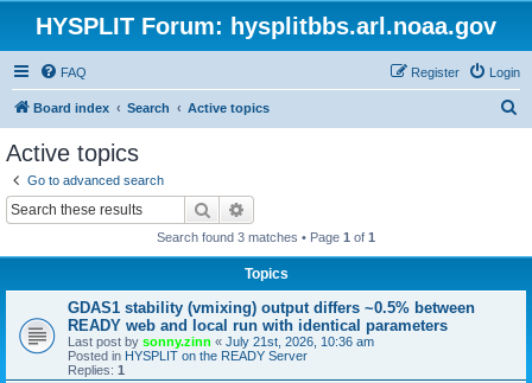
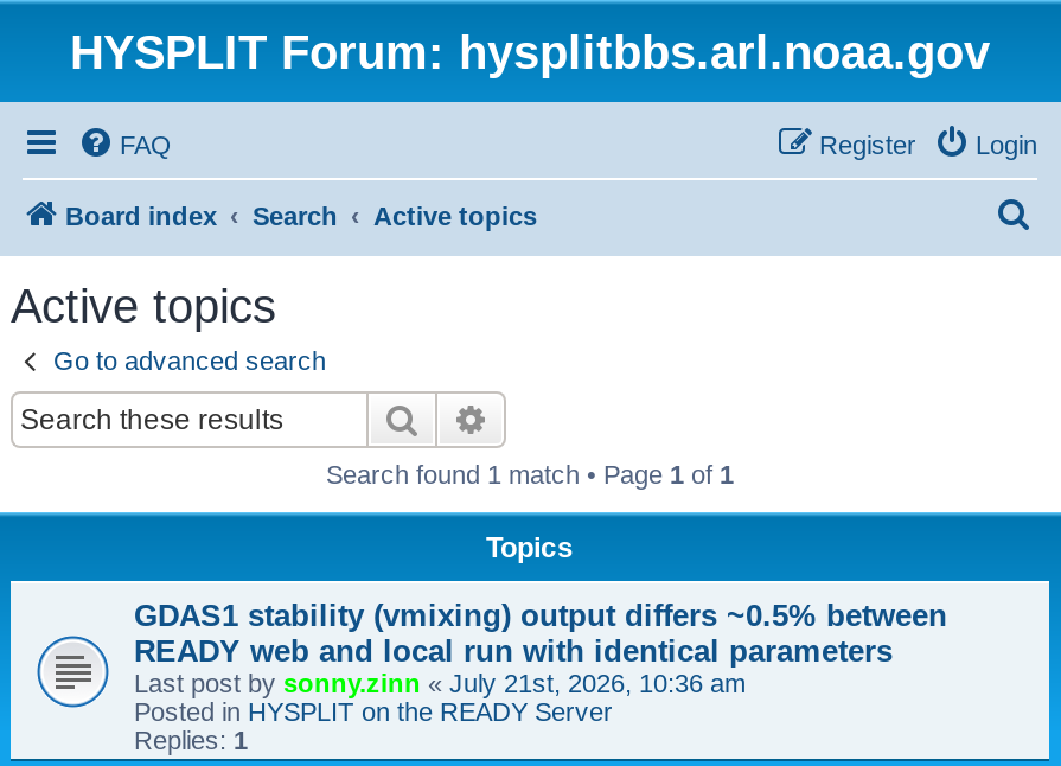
[157,229,375,244] Search found 3 matches • Page 1 of 1 -> [326,459,734,487] Search found 1 match • Page 1 of 1

